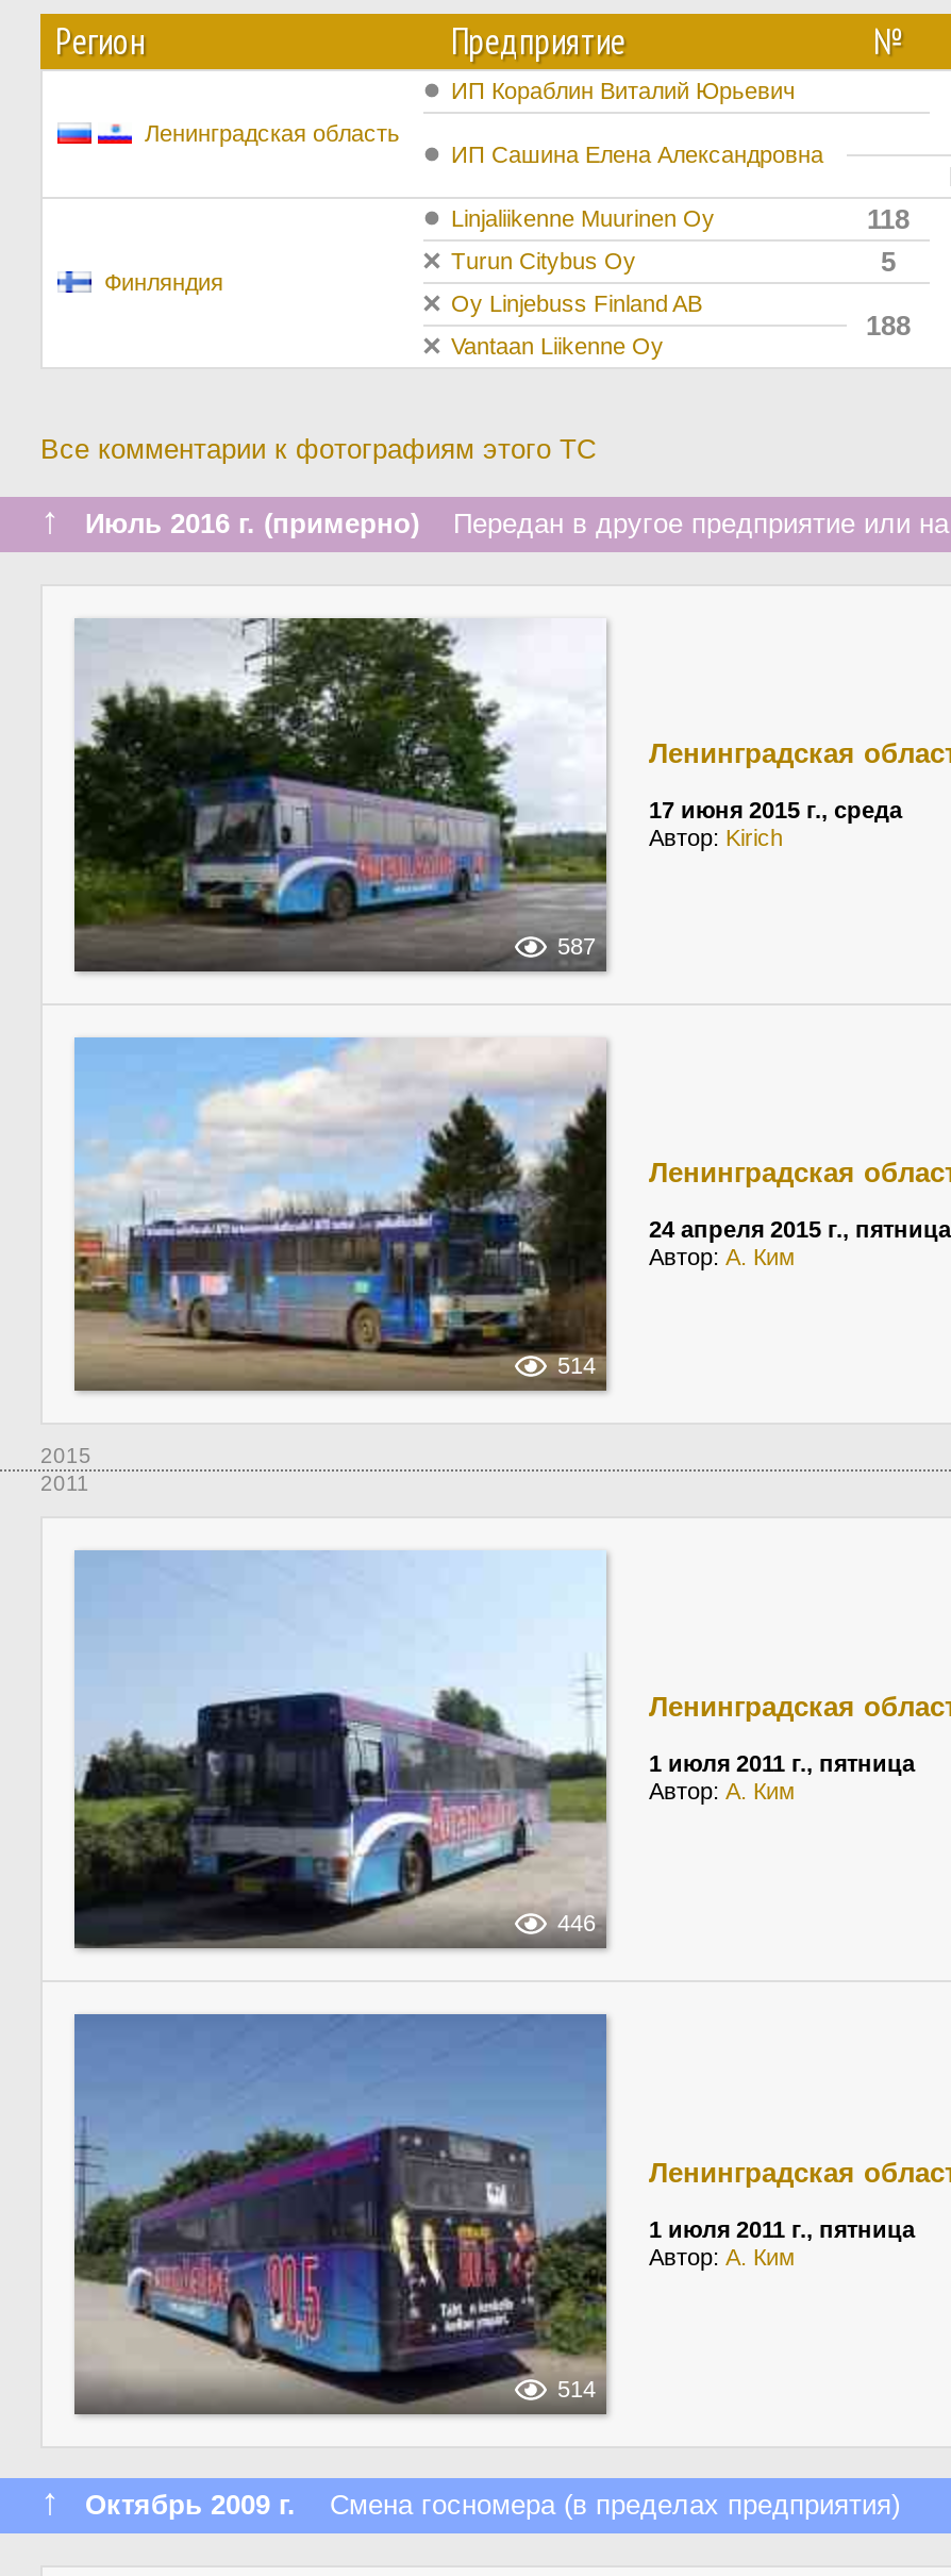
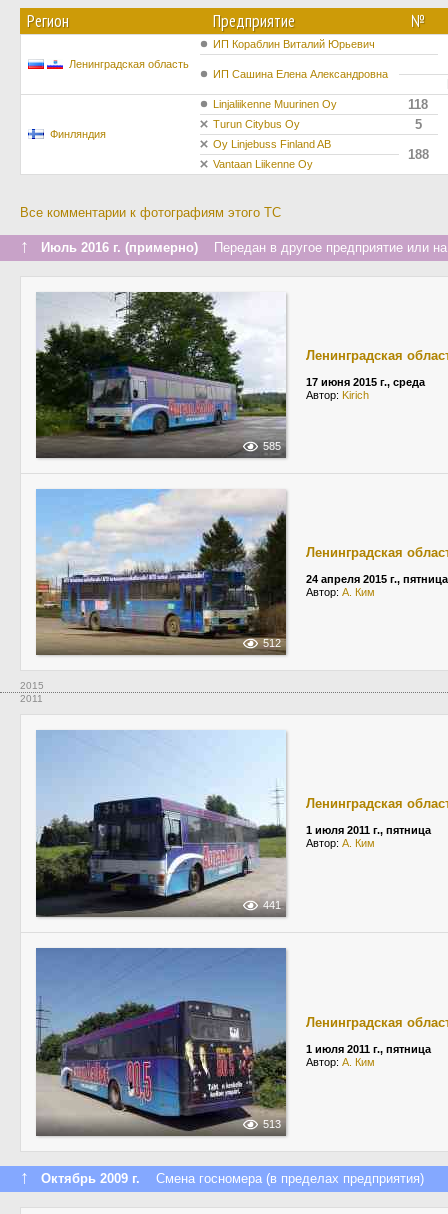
[557,933,596,959] 587 -> [263,440,281,452] 585
[557,1352,596,1378] 514 -> [263,637,281,649] 512
[557,1910,596,1935] 446 -> [263,899,281,911] 441
[557,2376,596,2402] 514 -> [263,1118,281,1130] 513

